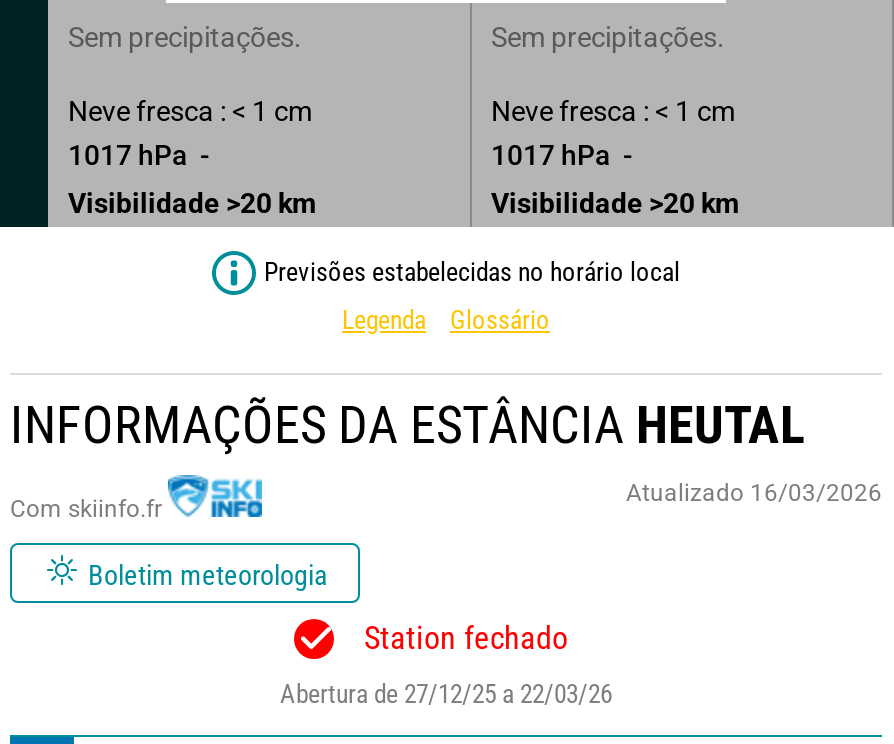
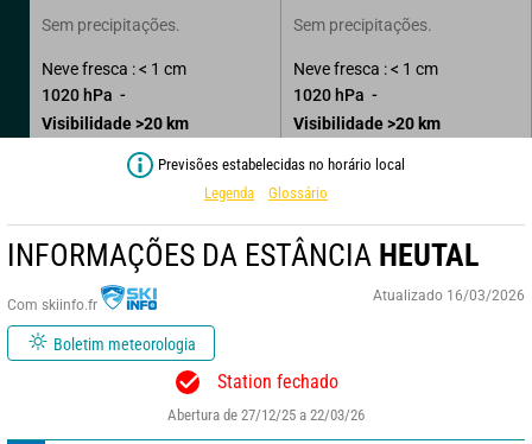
[68,139,188,171] 1017 hPa -> [42,85,113,104] 1020 hPa
[491,139,611,171] 1017 hPa -> [293,85,364,104] 1020 hPa

